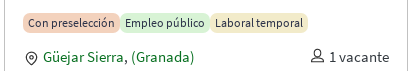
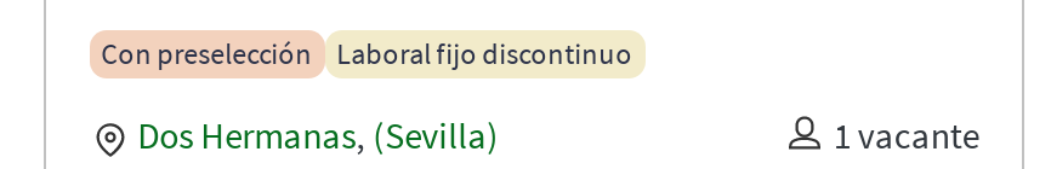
[125,15,303,30] Empleo público | Laboral temporal -> [336,35,633,71] Laboral fijo discontinuo
[43,47,195,66] Güejar Sierra, (Granada) -> [137,112,499,158] Dos Hermanas, (Sevilla)

